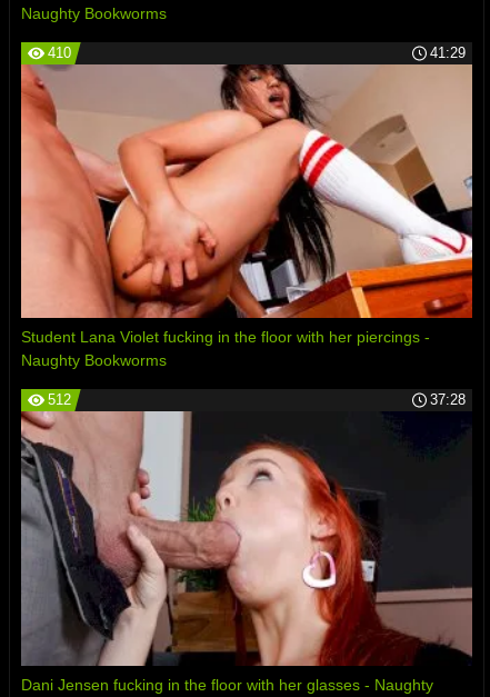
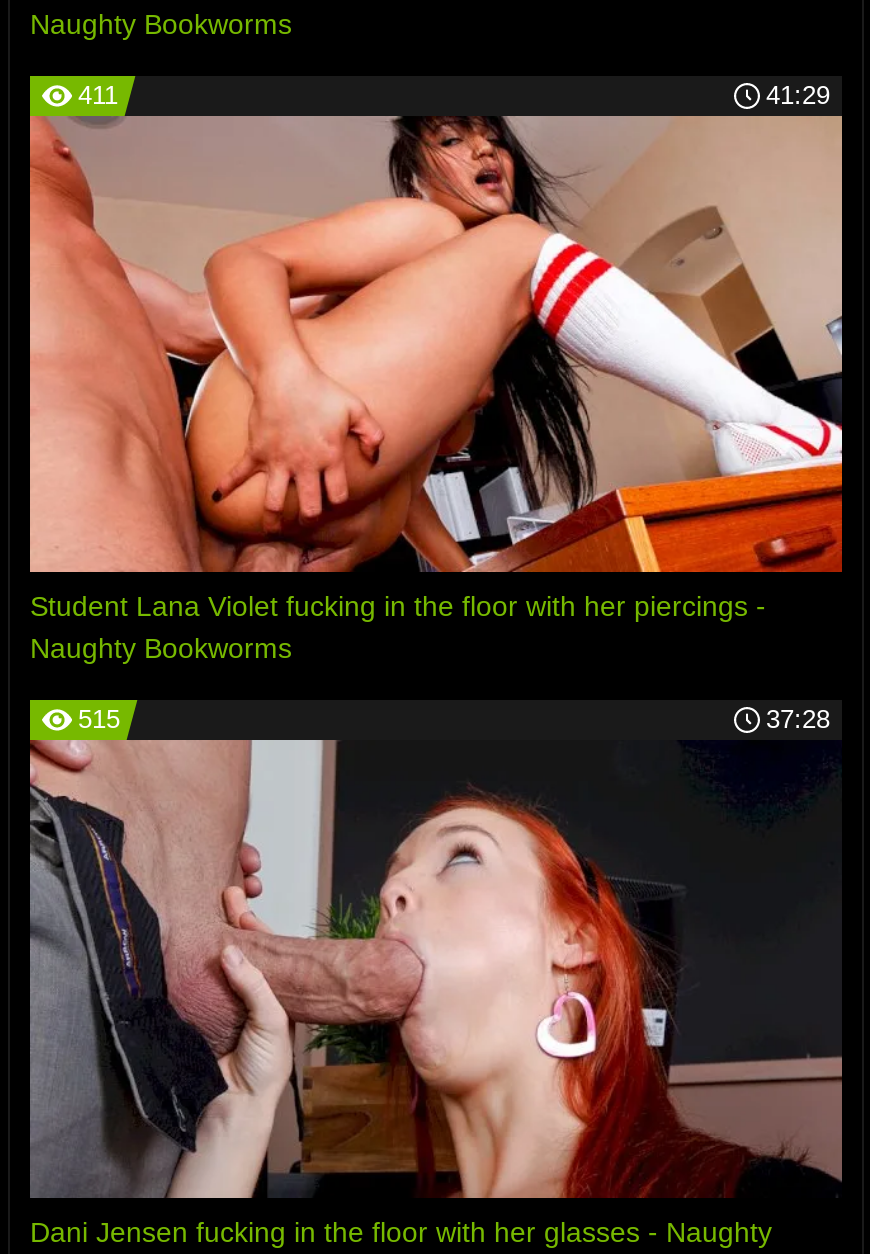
[48,44,71,61] 410 -> [78,80,118,110] 411
[48,392,71,408] 512 -> [78,704,120,734] 515

